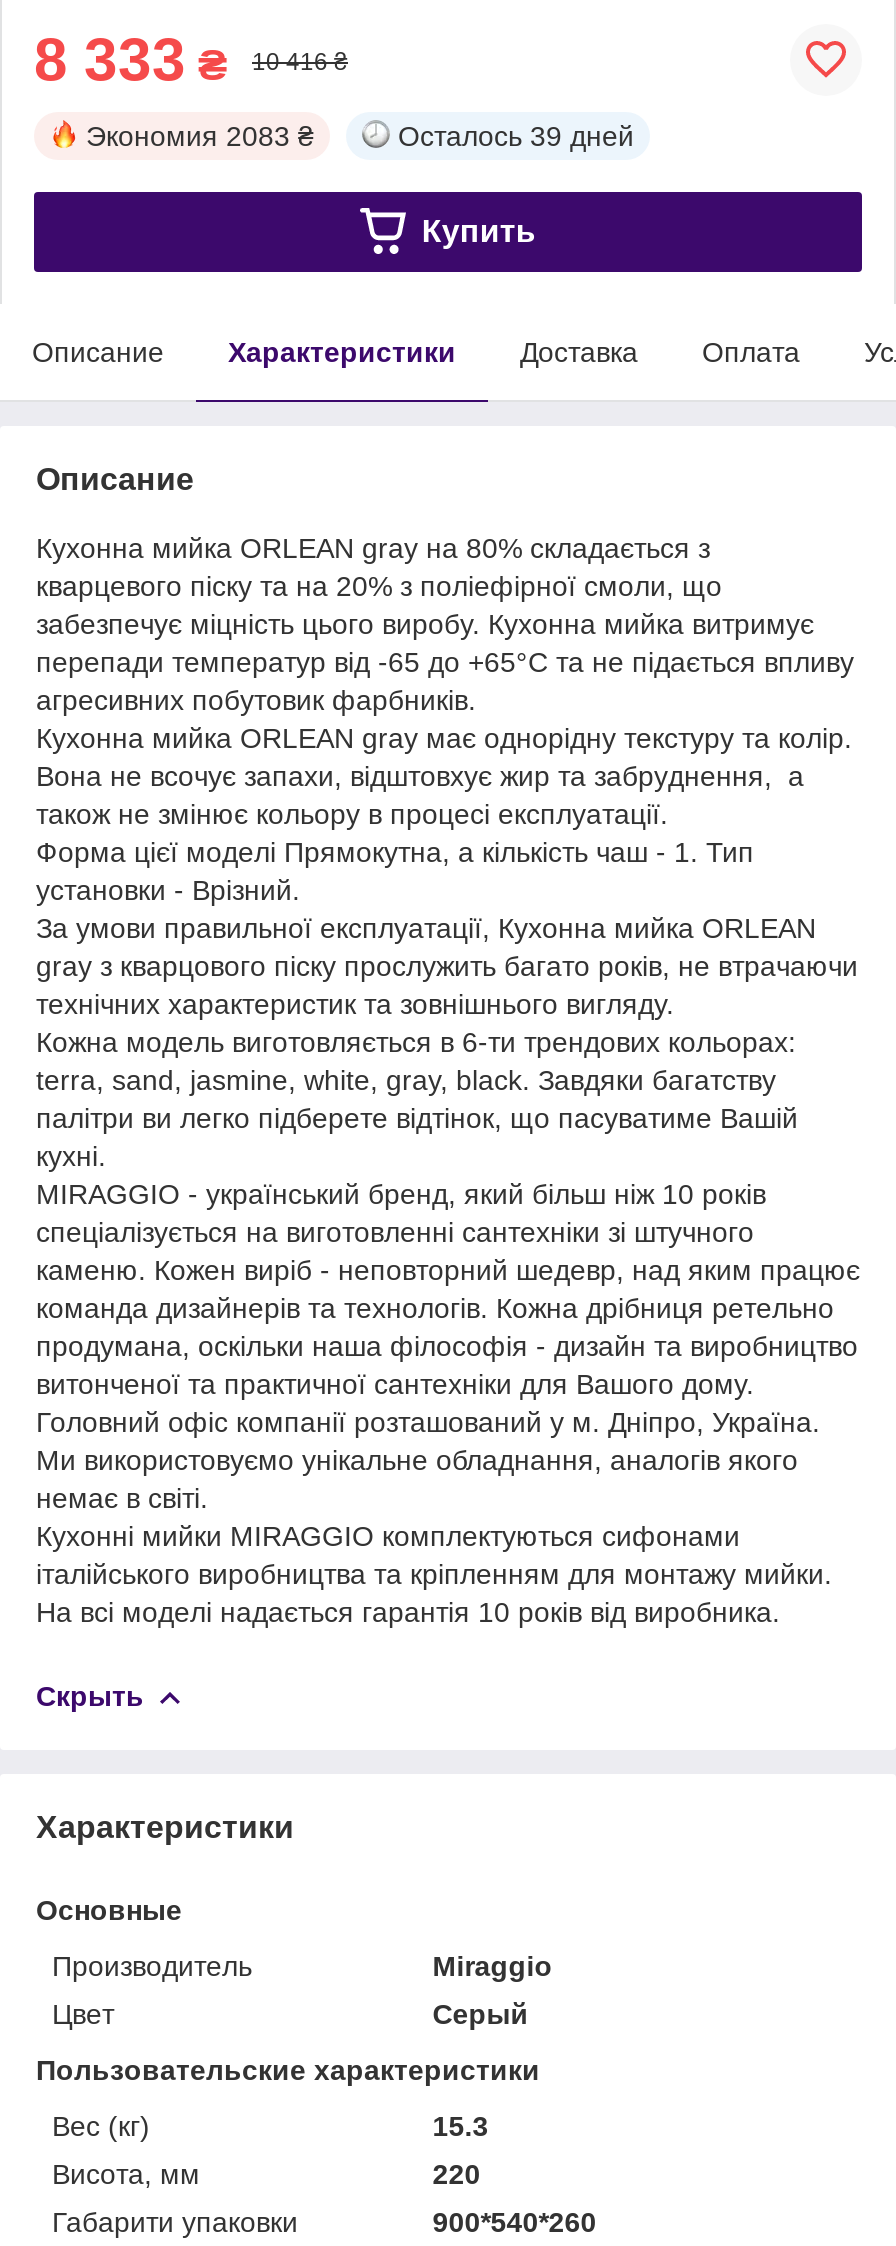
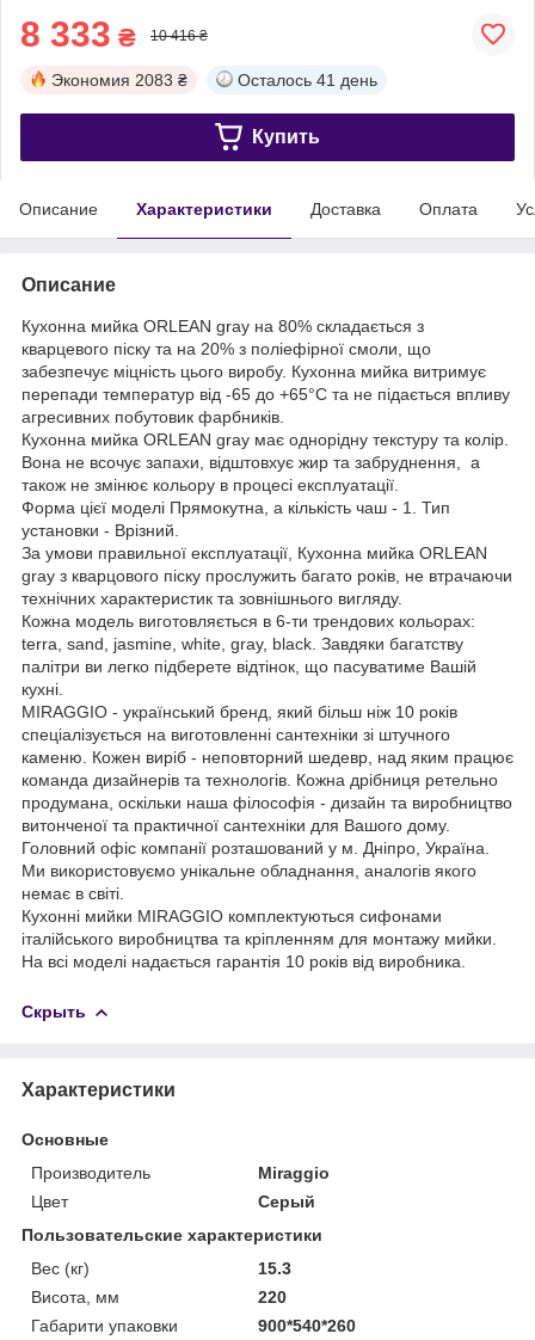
[398,120,634,152] Осталось 39 дней -> [238,70,377,89] Осталось 41 день

